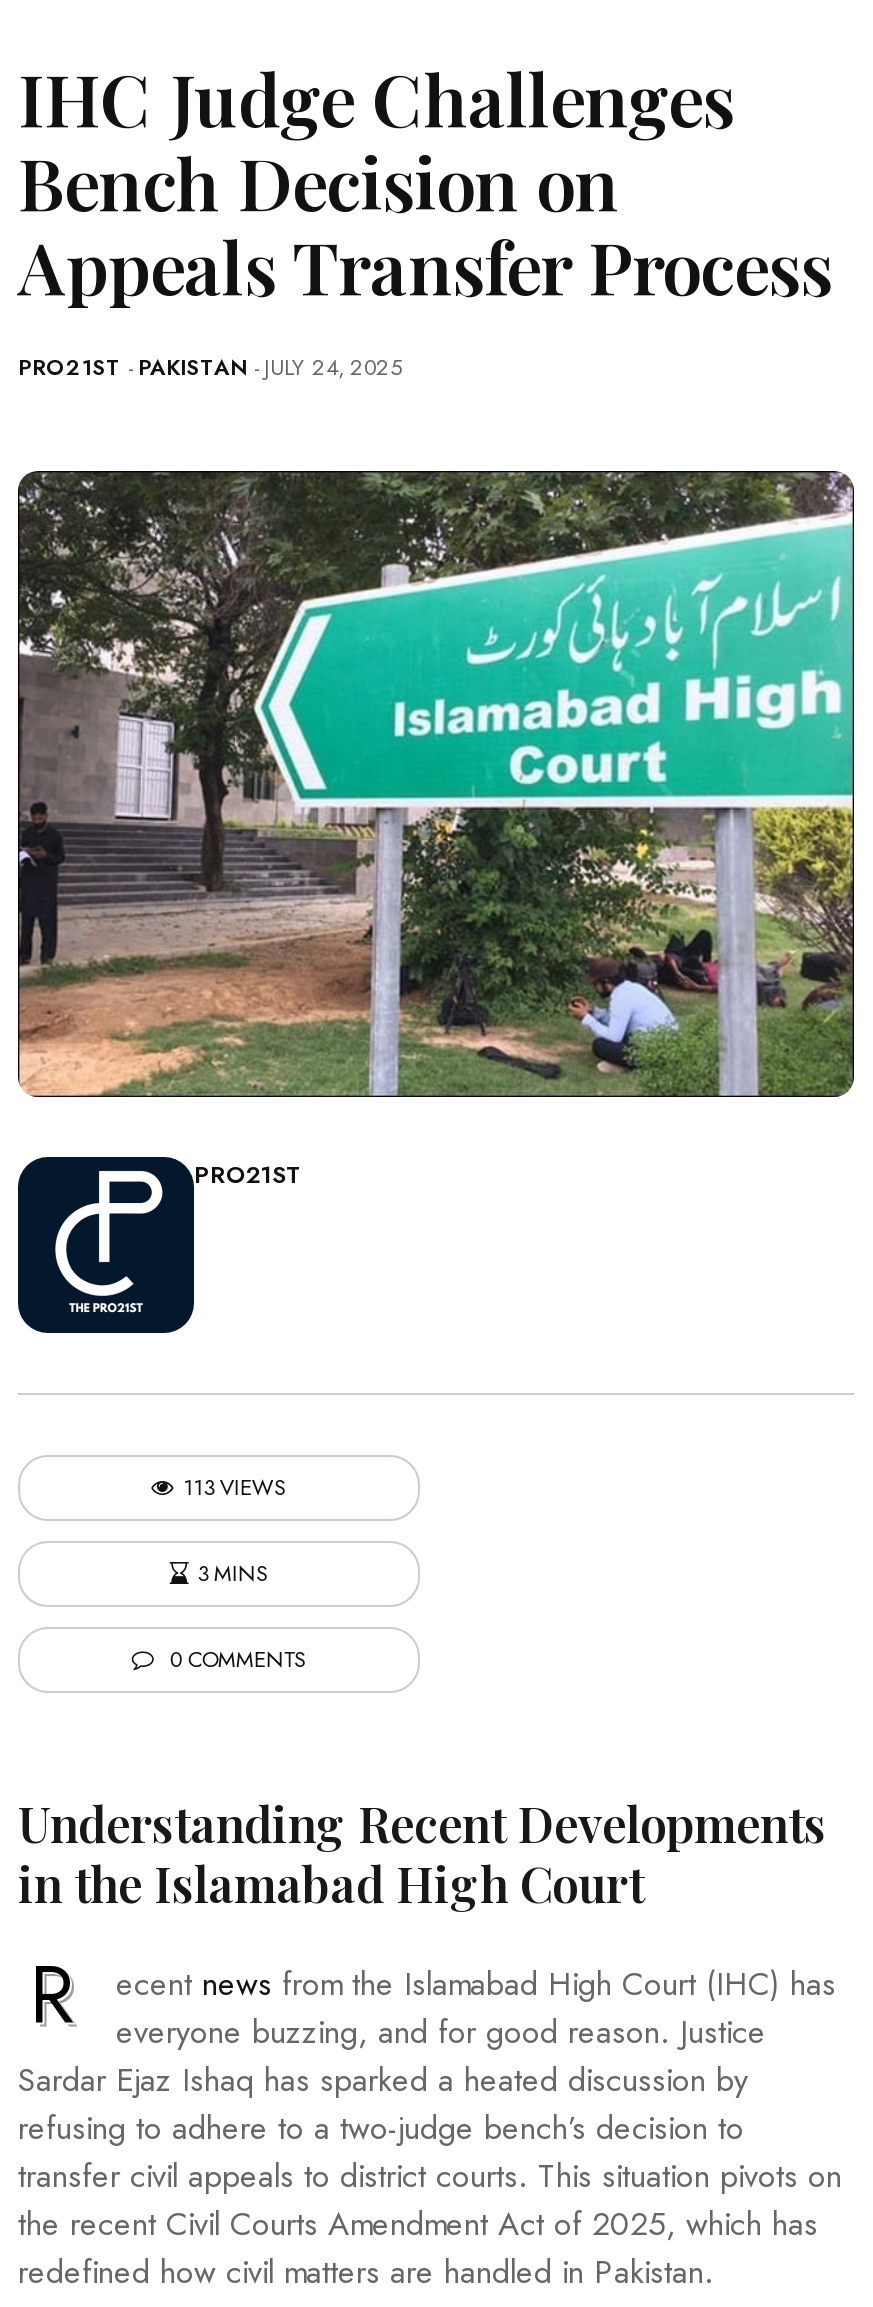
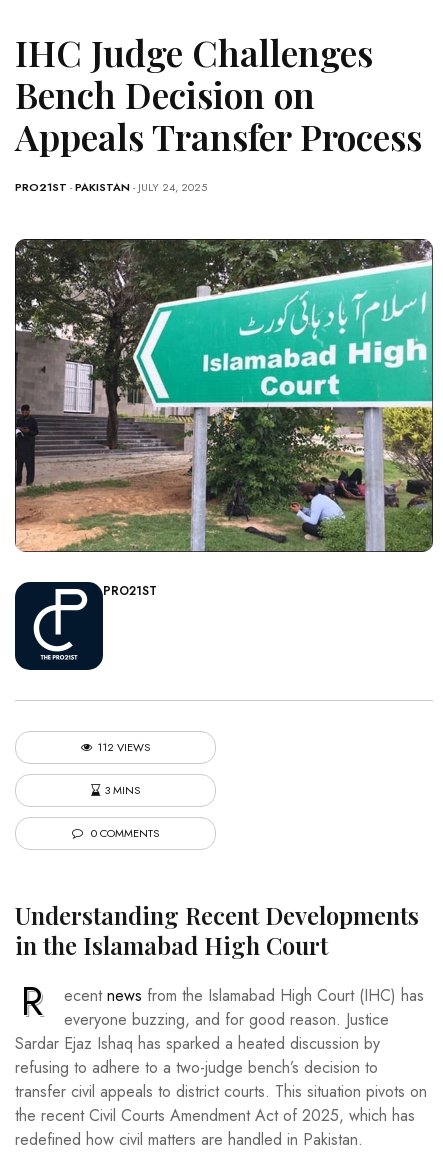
[184,1471,286,1503] 113 VIEWS -> [97,739,150,755] 112 VIEWS

